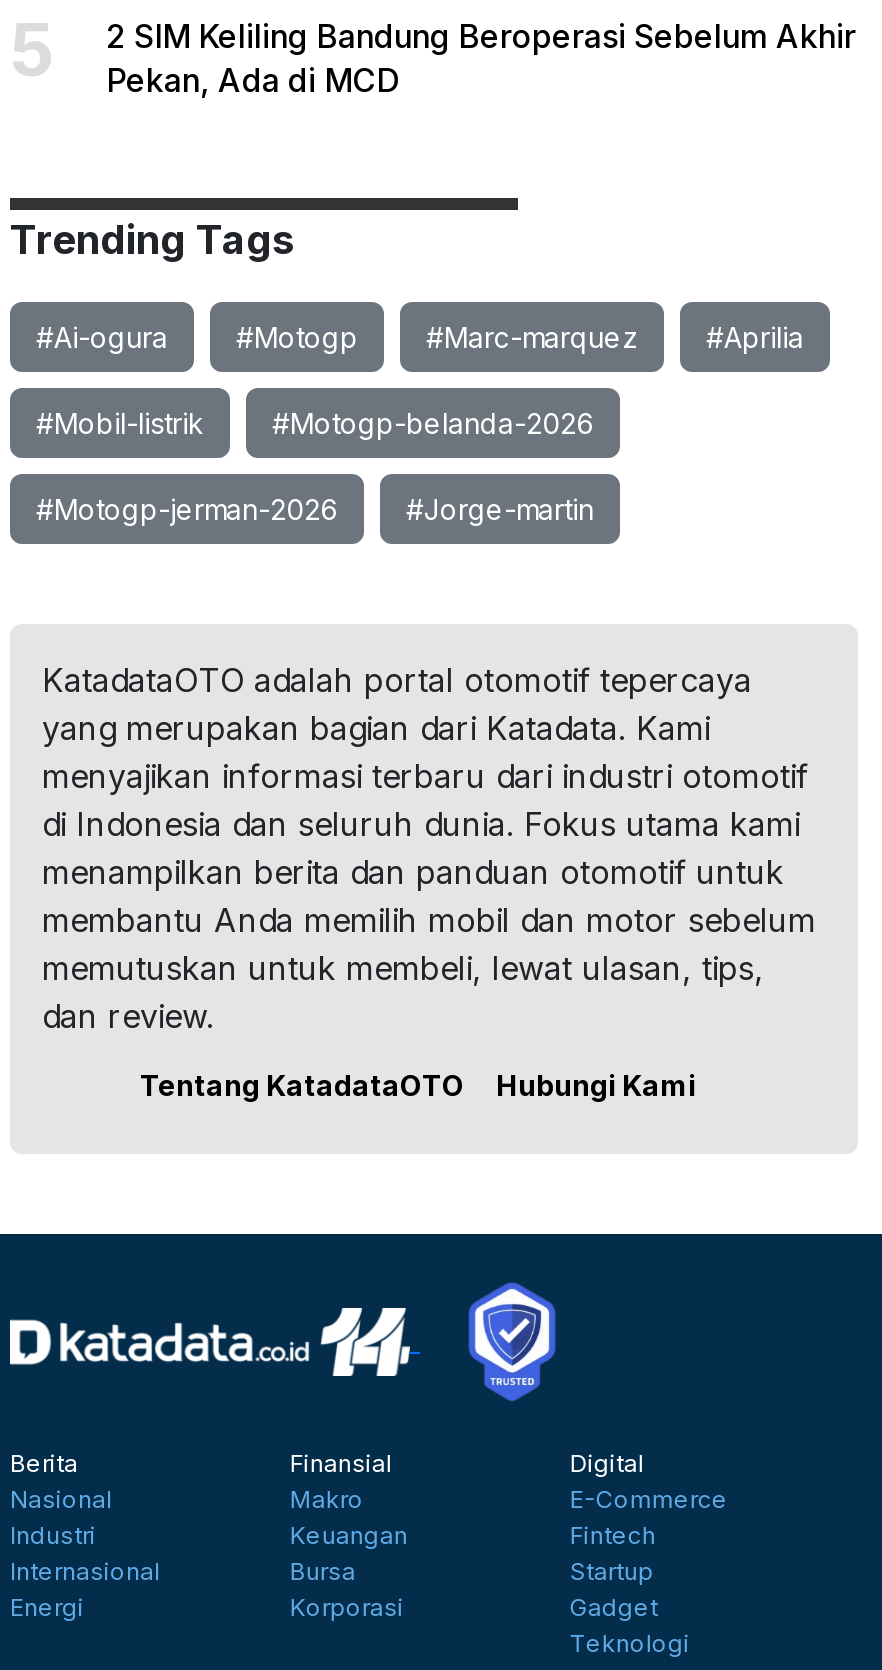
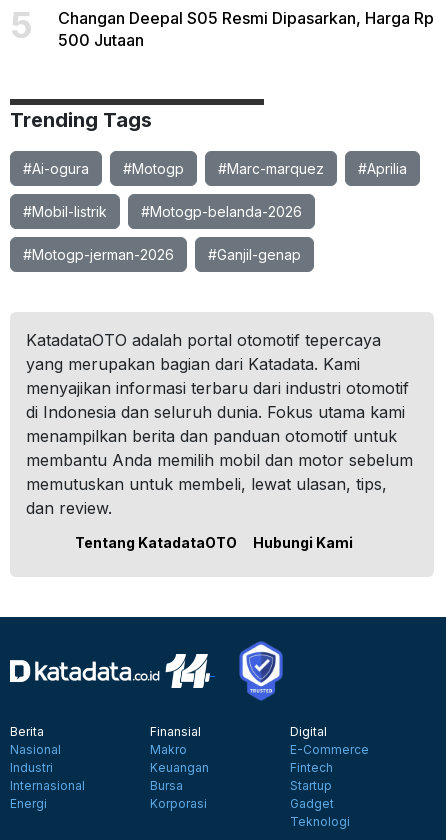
[106,16,856,100] 2 SIM Keliling Bandung Beroperasi Sebelum Akhir | Pekan, Ada di MCD -> [58,8,434,50] Changan Deepal S05 Resmi Dipasarkan, Harga Rp | 500 Jutaan
[406,492,594,526] #Jorge-martin -> [208,246,301,263] #Ganjil-genap

